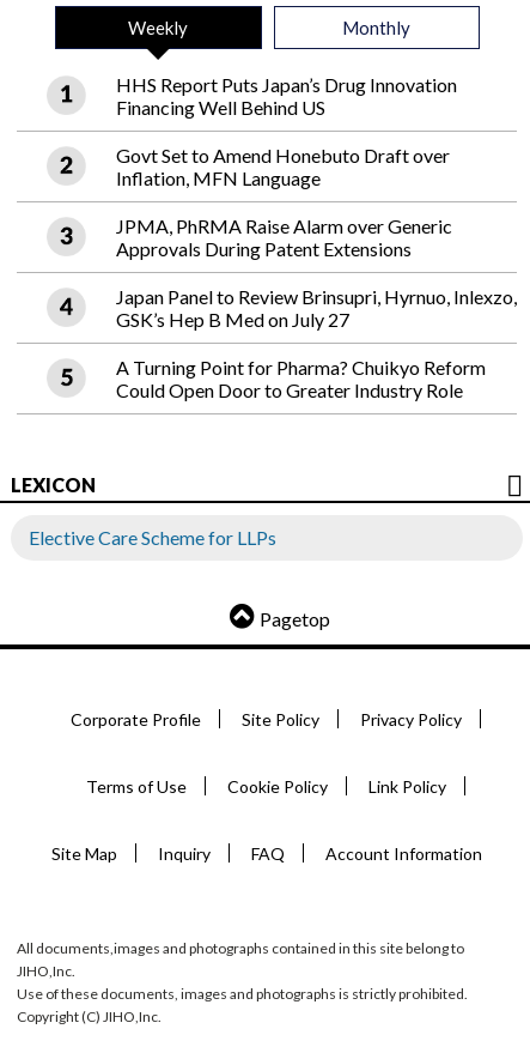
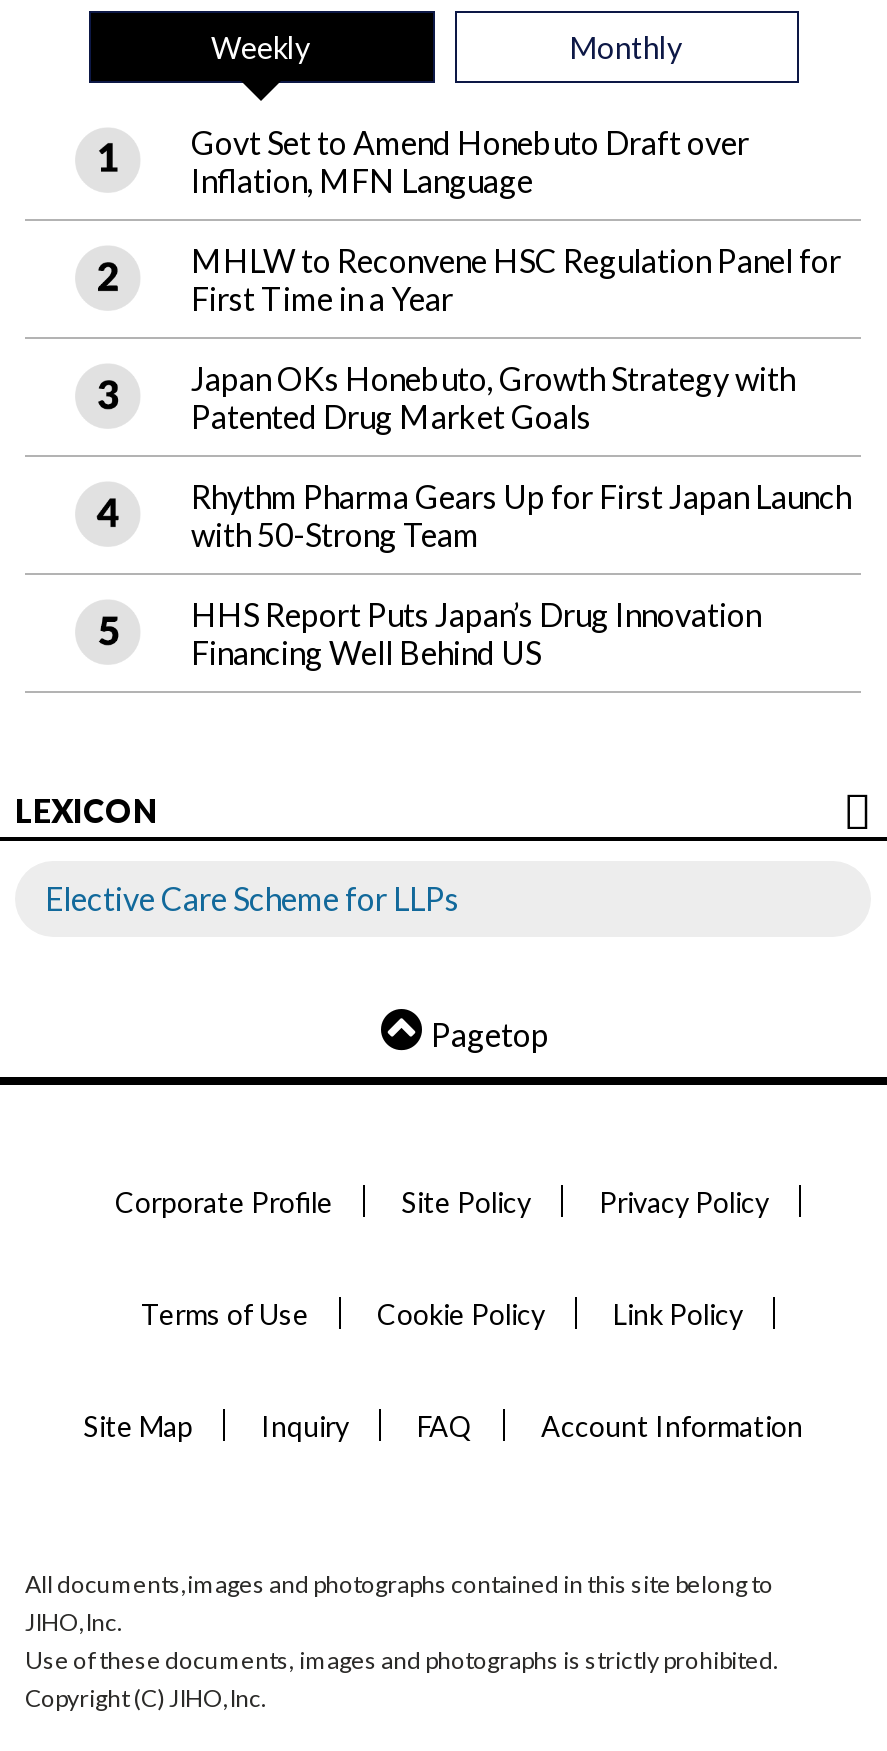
none -> [191,241,851,553] MHLW to Reconvene HSC Regulation Panel for | First Time in a Year | Japan OKs Honebuto, Growth Strategy with | Patented Drug Market Goals | Rhythm Pharma Gears Up for First Japan Launch | with 50-Strong Team
moved [116,73,457,119] -> [191,595,761,671]: HHS Report Puts Japan’s Drug Innovation | Financing Well Behind US
moved [116,144,450,190] -> [191,123,749,199]: Govt Set to Amend Honebuto Draft over | Inflation, MFN Language
[116,215,517,402] JPMA, PhRMA Raise Alarm over Generic | Approvals During Patent Extensions | Japan Panel to Review Brinsupri, Hyrnuo, Inlexzo, | GSK’s Hep B Med on July 27 | A Turning Point for Pharma? Chuikyo Reform | Could Open Door to Greater Industry Role -> none

